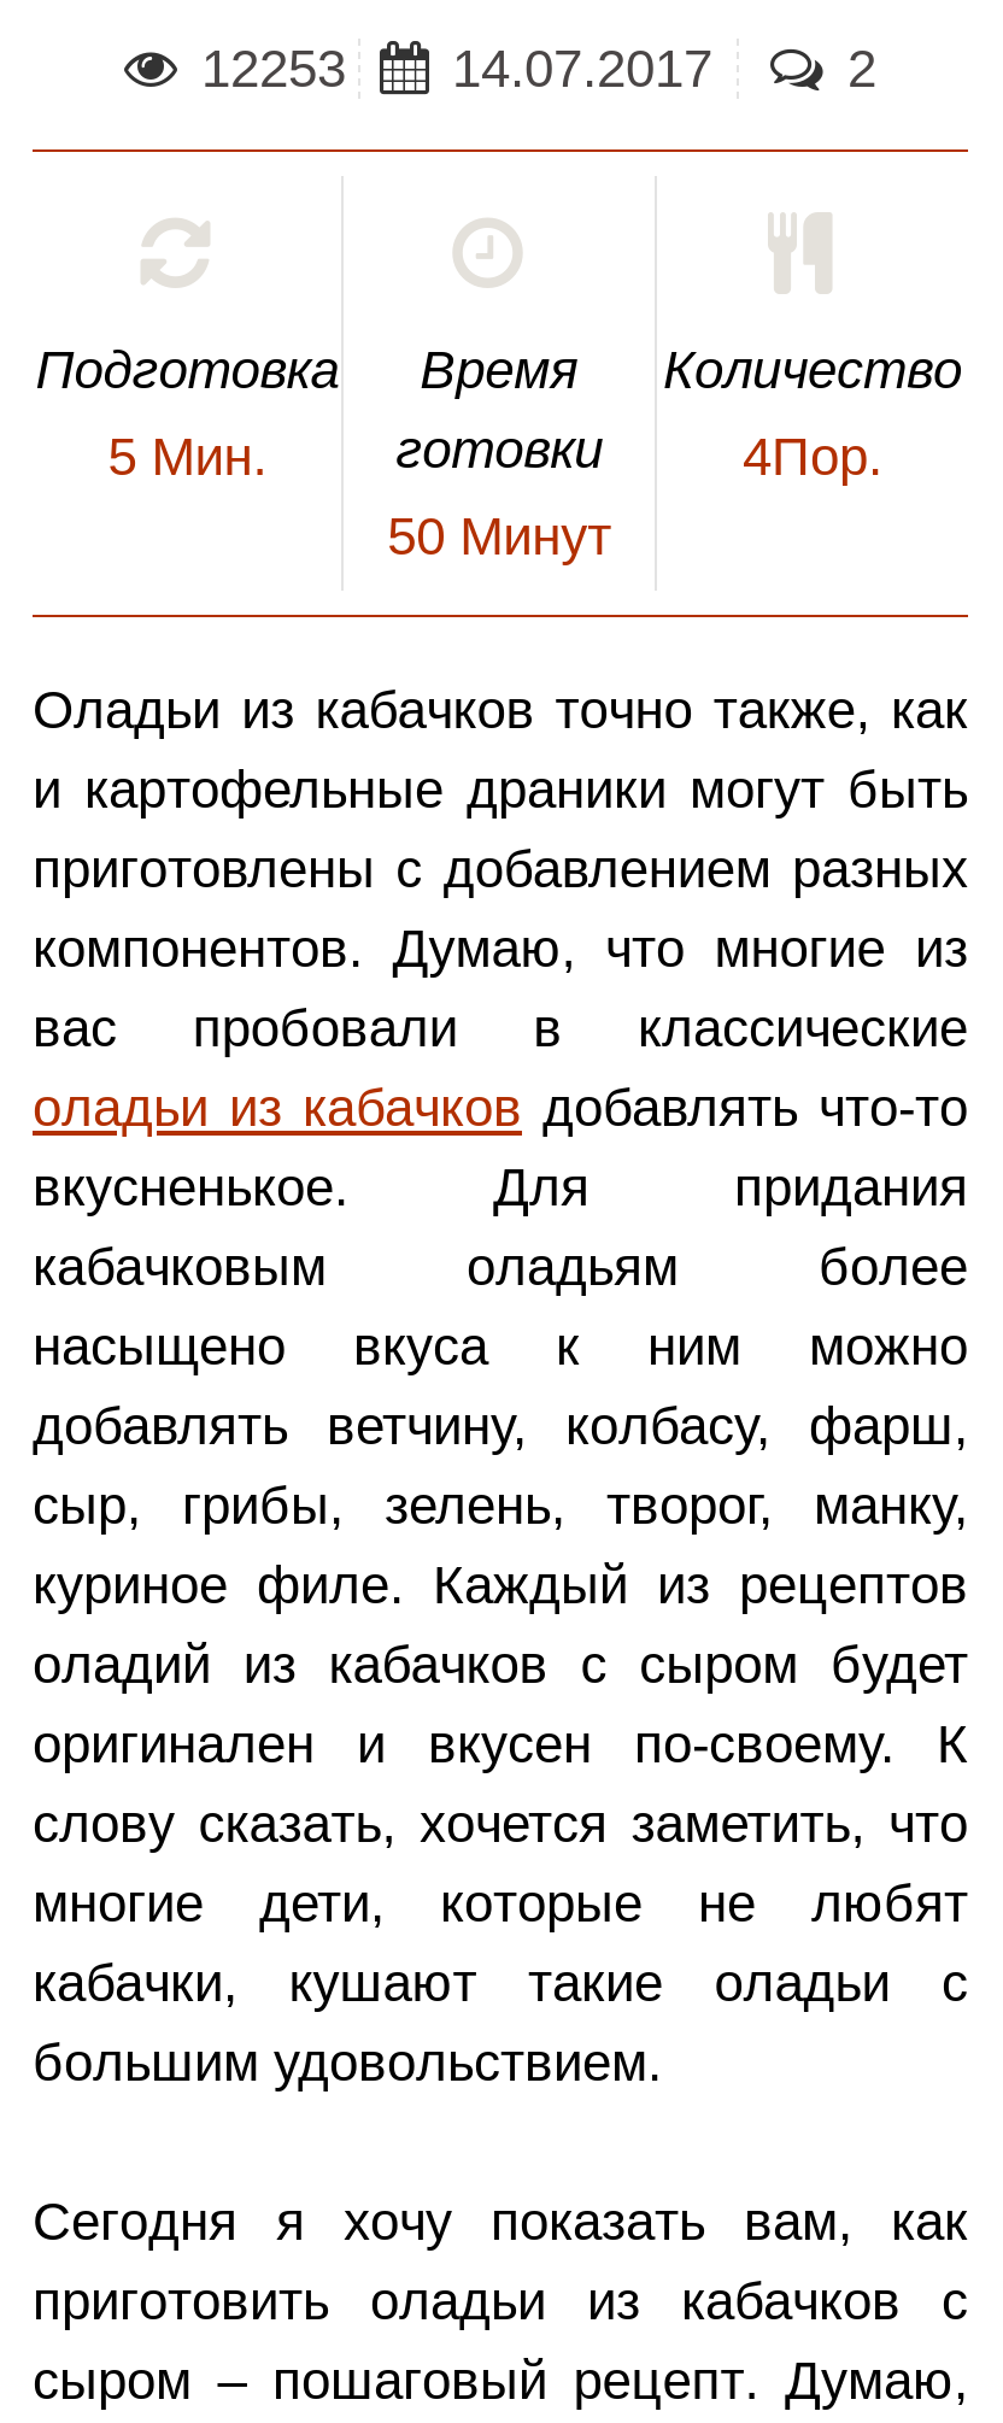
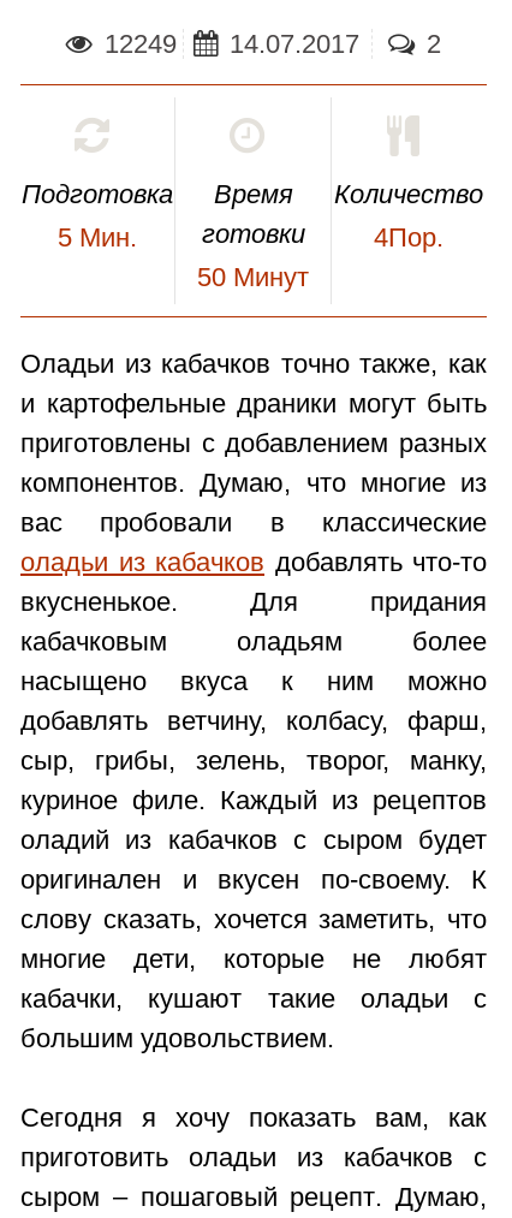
[201,39,712,100] 12253 14.07.2017 -> [105,29,359,59] 12249 14.07.2017

